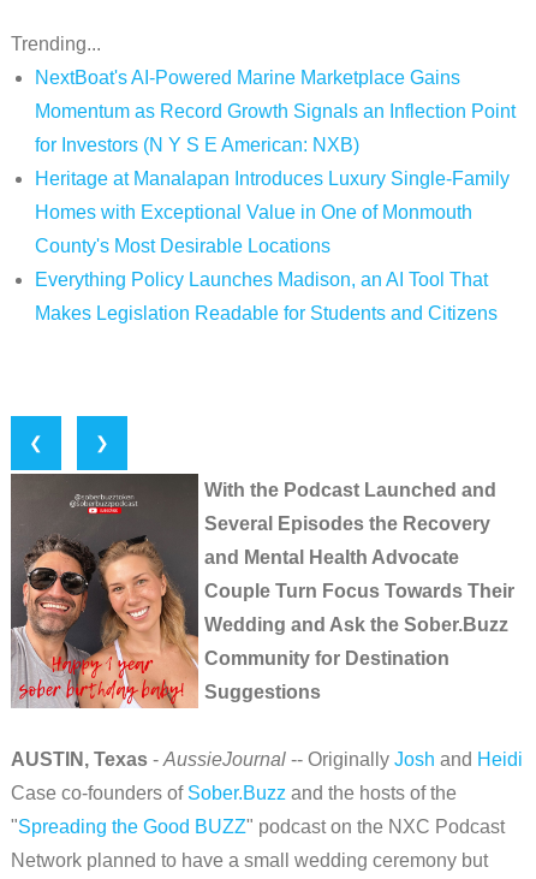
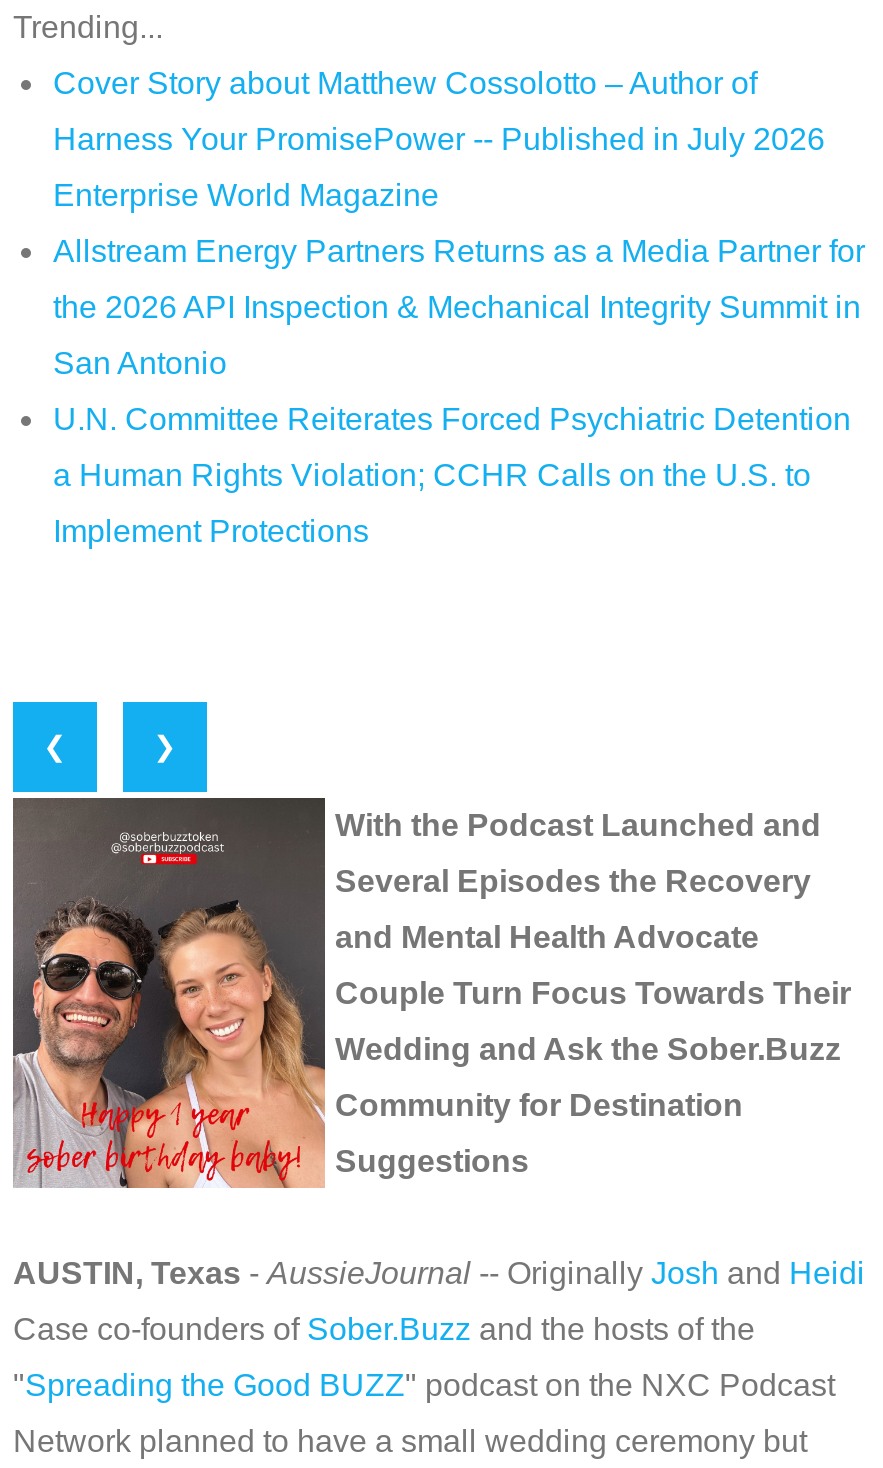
[35,67,516,323] NextBoat's AI-Powered Marine Marketplace Gains | Momentum as Record Growth Signals an Inflection Point | for Investors (N Y S E American: NXB) | Heritage at Manalapan Introduces Luxury Single-Family | Homes with Exceptional Value in One of Monmouth | County's Most Desirable Locations | Everything Policy Launches Madison, an AI Tool That | Makes Legislation Readable for Students and Citizens -> [53,66,865,548] Cover Story about Matthew Cossolotto – Author of | Harness Your PromisePower -- Published in July 2026 | Enterprise World Magazine | Allstream Energy Partners Returns as a Media Partner for | the 2026 API Inspection & Mechanical Integrity Summit in | San Antonio | U.N. Committee Reiterates Forced Psychiatric Detention | a Human Rights Violation; CCHR Calls on the U.S. to | Implement Protections

